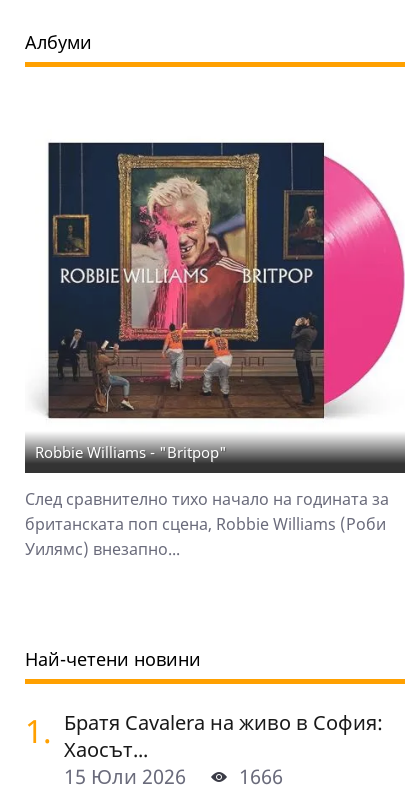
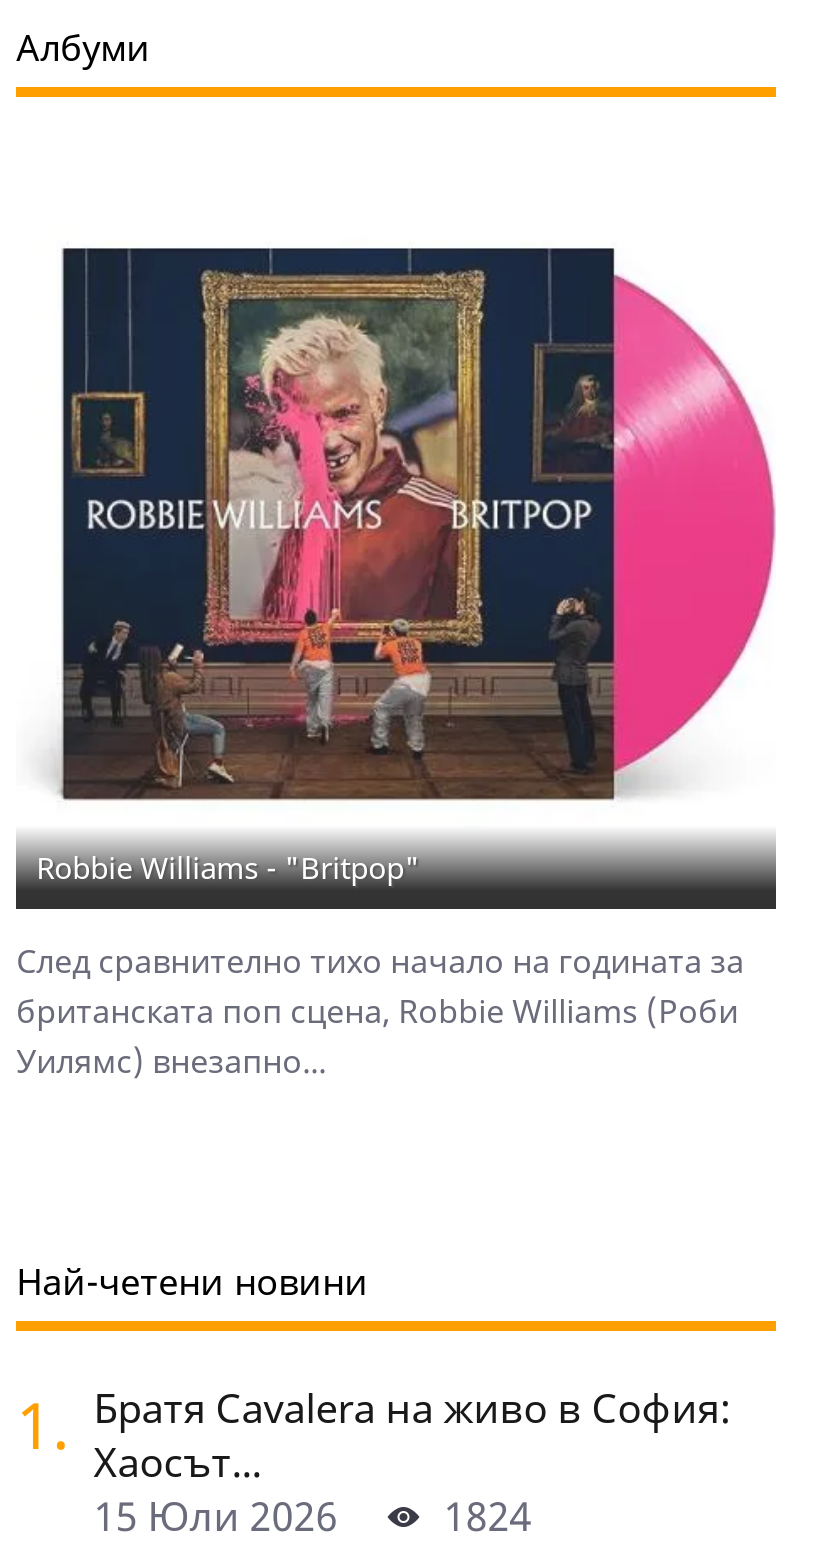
[64,763,283,790] 15 Юли 2026 1666 -> [94,1488,532,1542] 15 Юли 2026 1824

